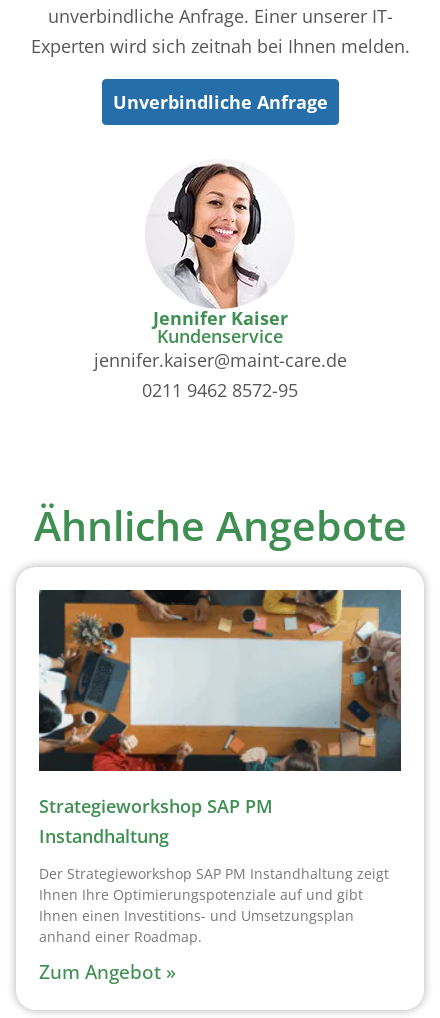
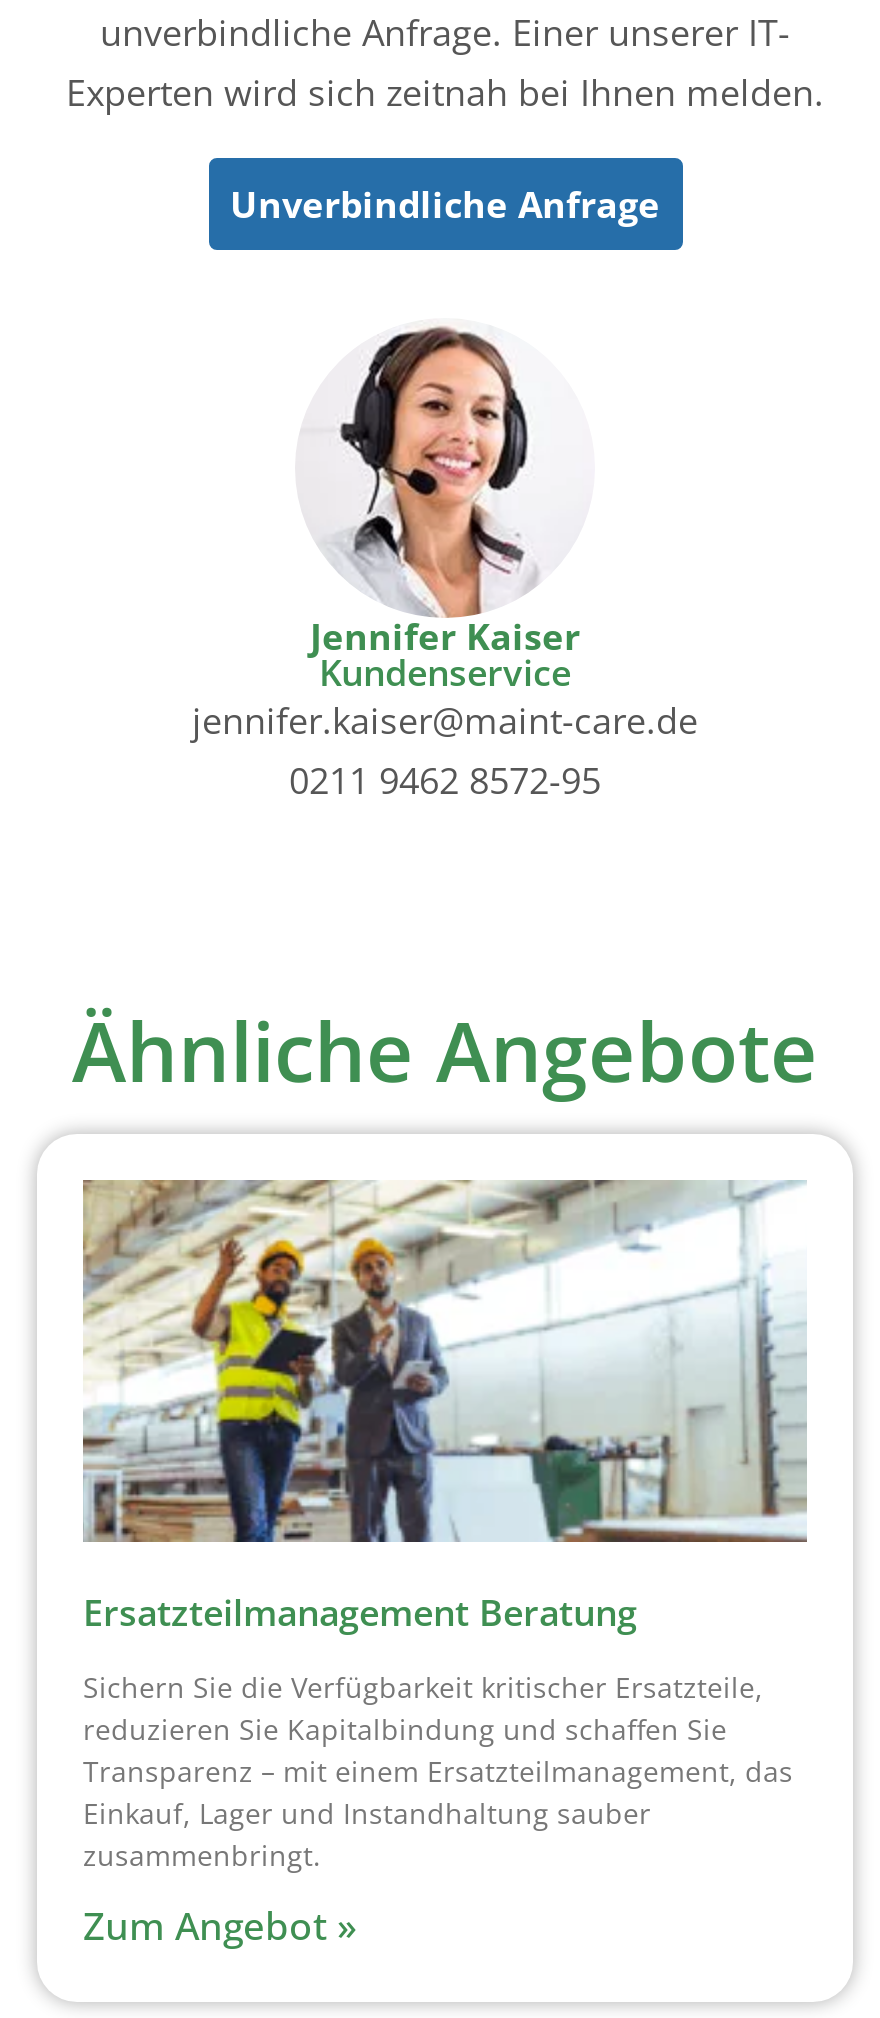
[38,589,402,848] [image] | Strategieworkshop SAP PM | Instandhaltung -> [81,1178,807,1636] [image] | Ersatzteilmanagement Beratung
[39,864,389,946] Der Strategieworkshop SAP PM Instandhaltung zeigt | Ihnen Ihre Optimierungspotenziale auf und gibt | Ihnen einen Investitions- und Umsetzungsplan | anhand einer Roadmap. -> [83,1668,793,1874] Sichern Sie die Verfügbarkeit kritischer Ersatzteile, | reduzieren Sie Kapitalbindung und schaffen Sie | Transparenz – mit einem Ersatzteilmanagement, das | Einkauf, Lager und Instandhaltung sauber | zusammenbringt.

